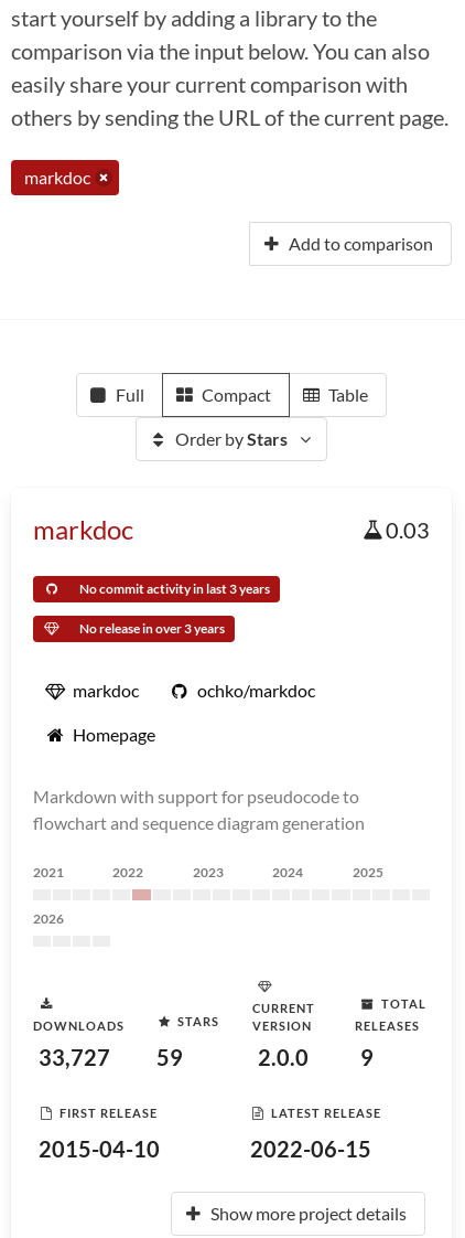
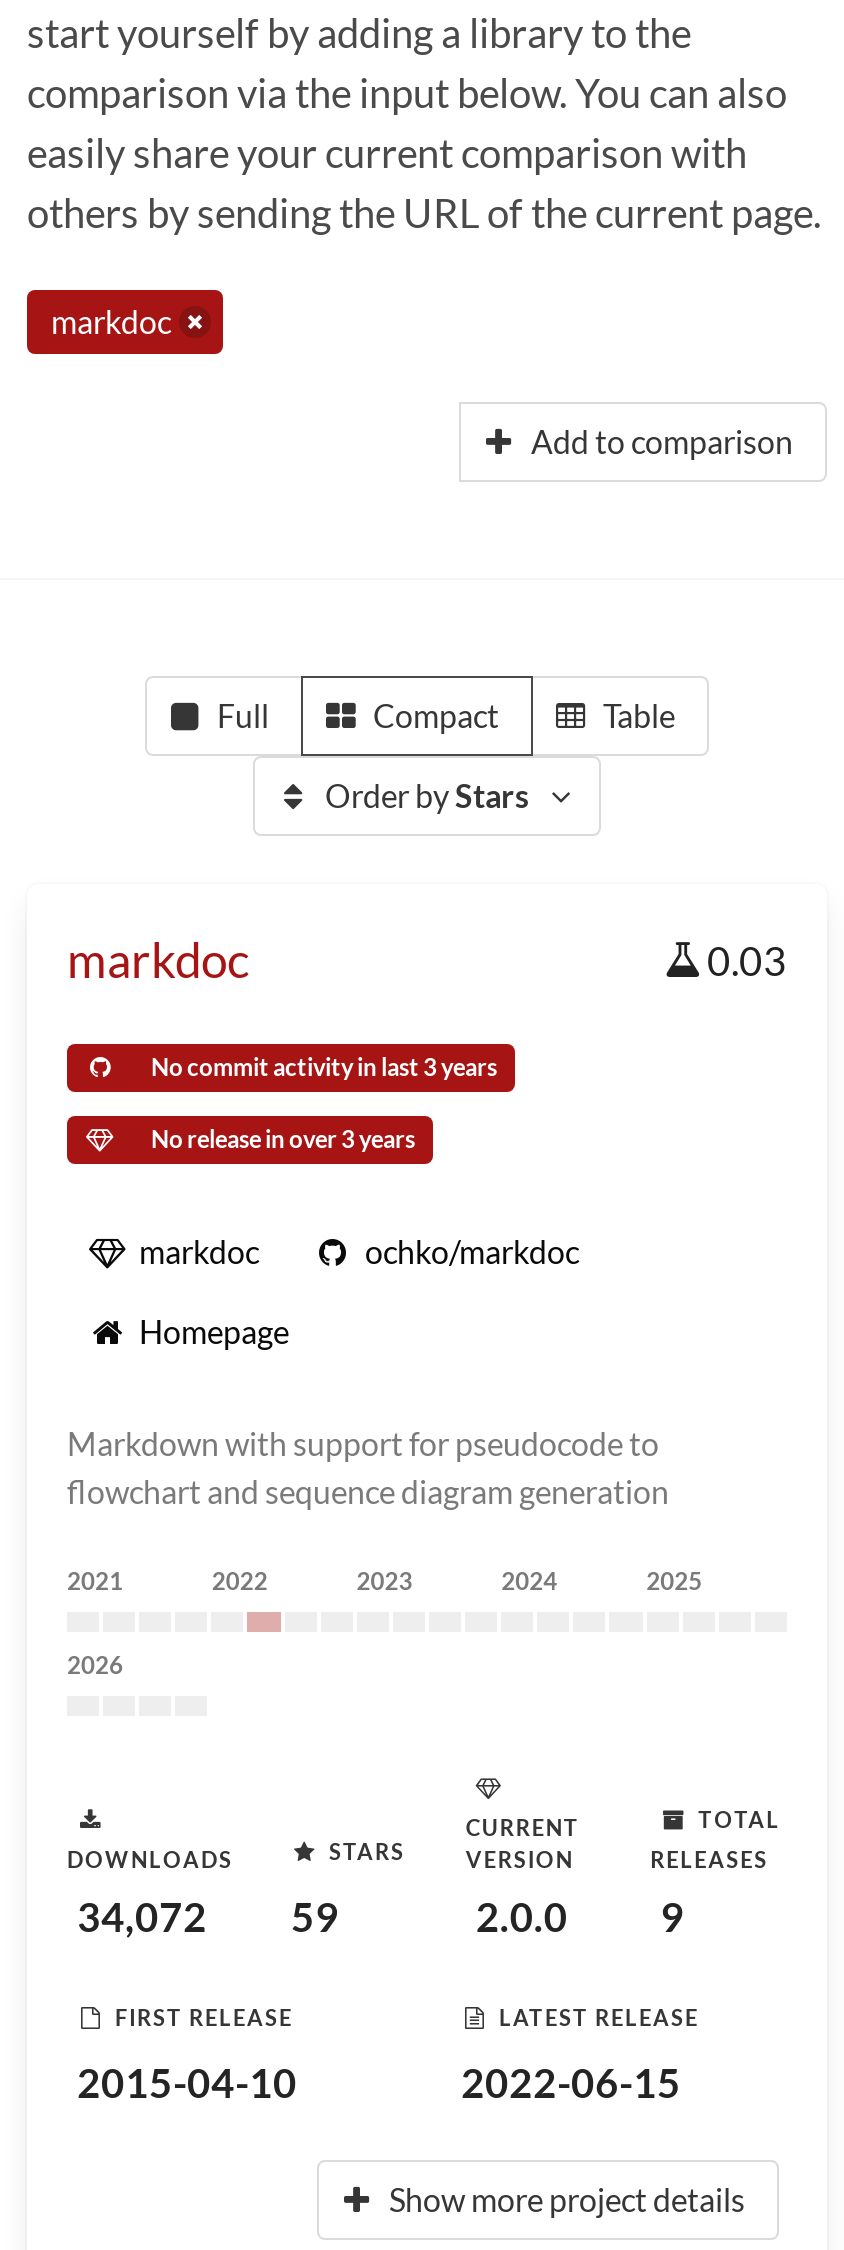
[39,1044,183,1070] 33,727 59 -> [77,1892,339,1940] 34,072 59

